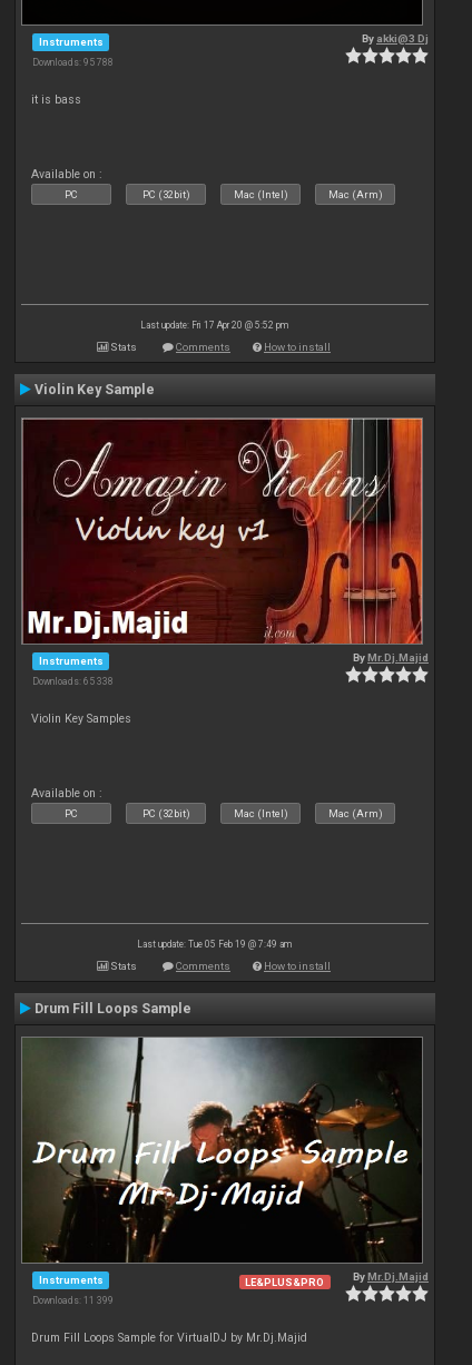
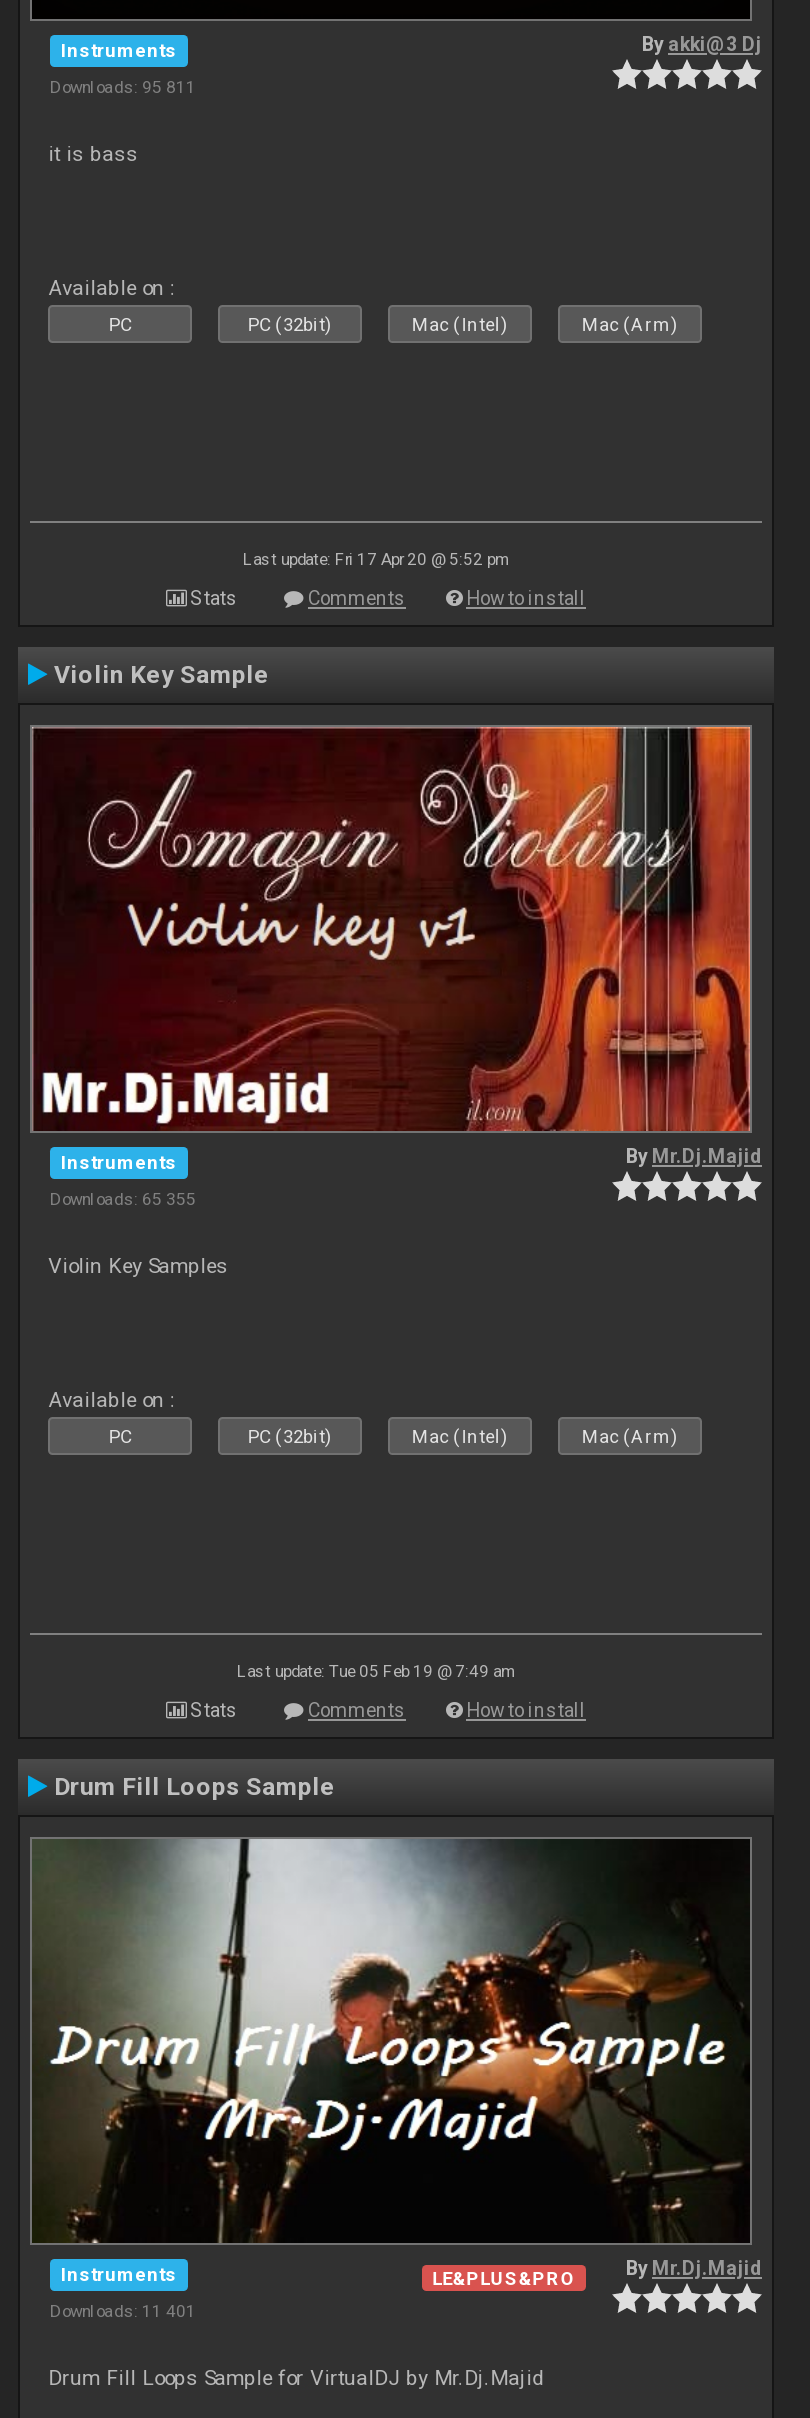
[32,56,114,68] Downloads: 95 788 -> [50,76,196,96] Downloads: 95 811
[32,675,114,687] Downloads: 65 338 -> [50,1188,196,1208] Downloads: 65 355
[32,1295,114,1306] Downloads: 11 399 -> [50,2300,196,2320] Downloads: 11 401

